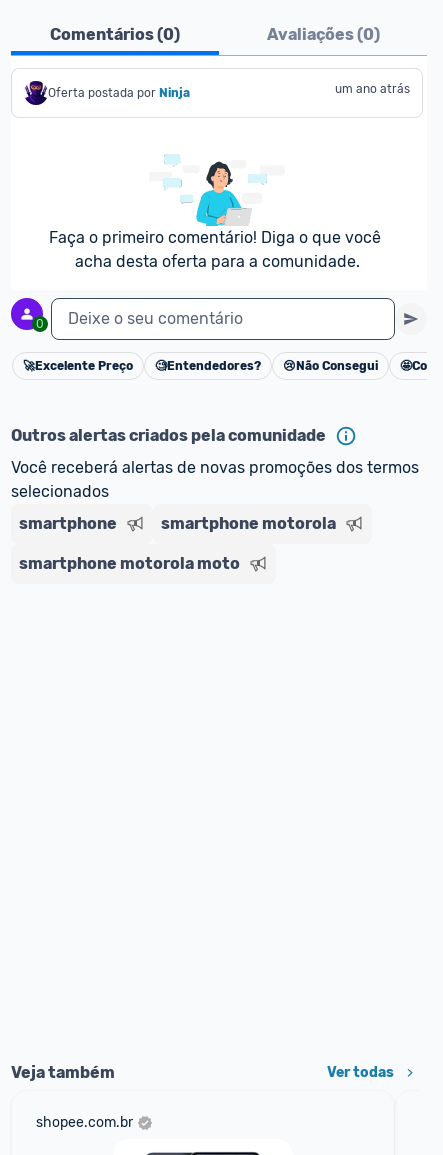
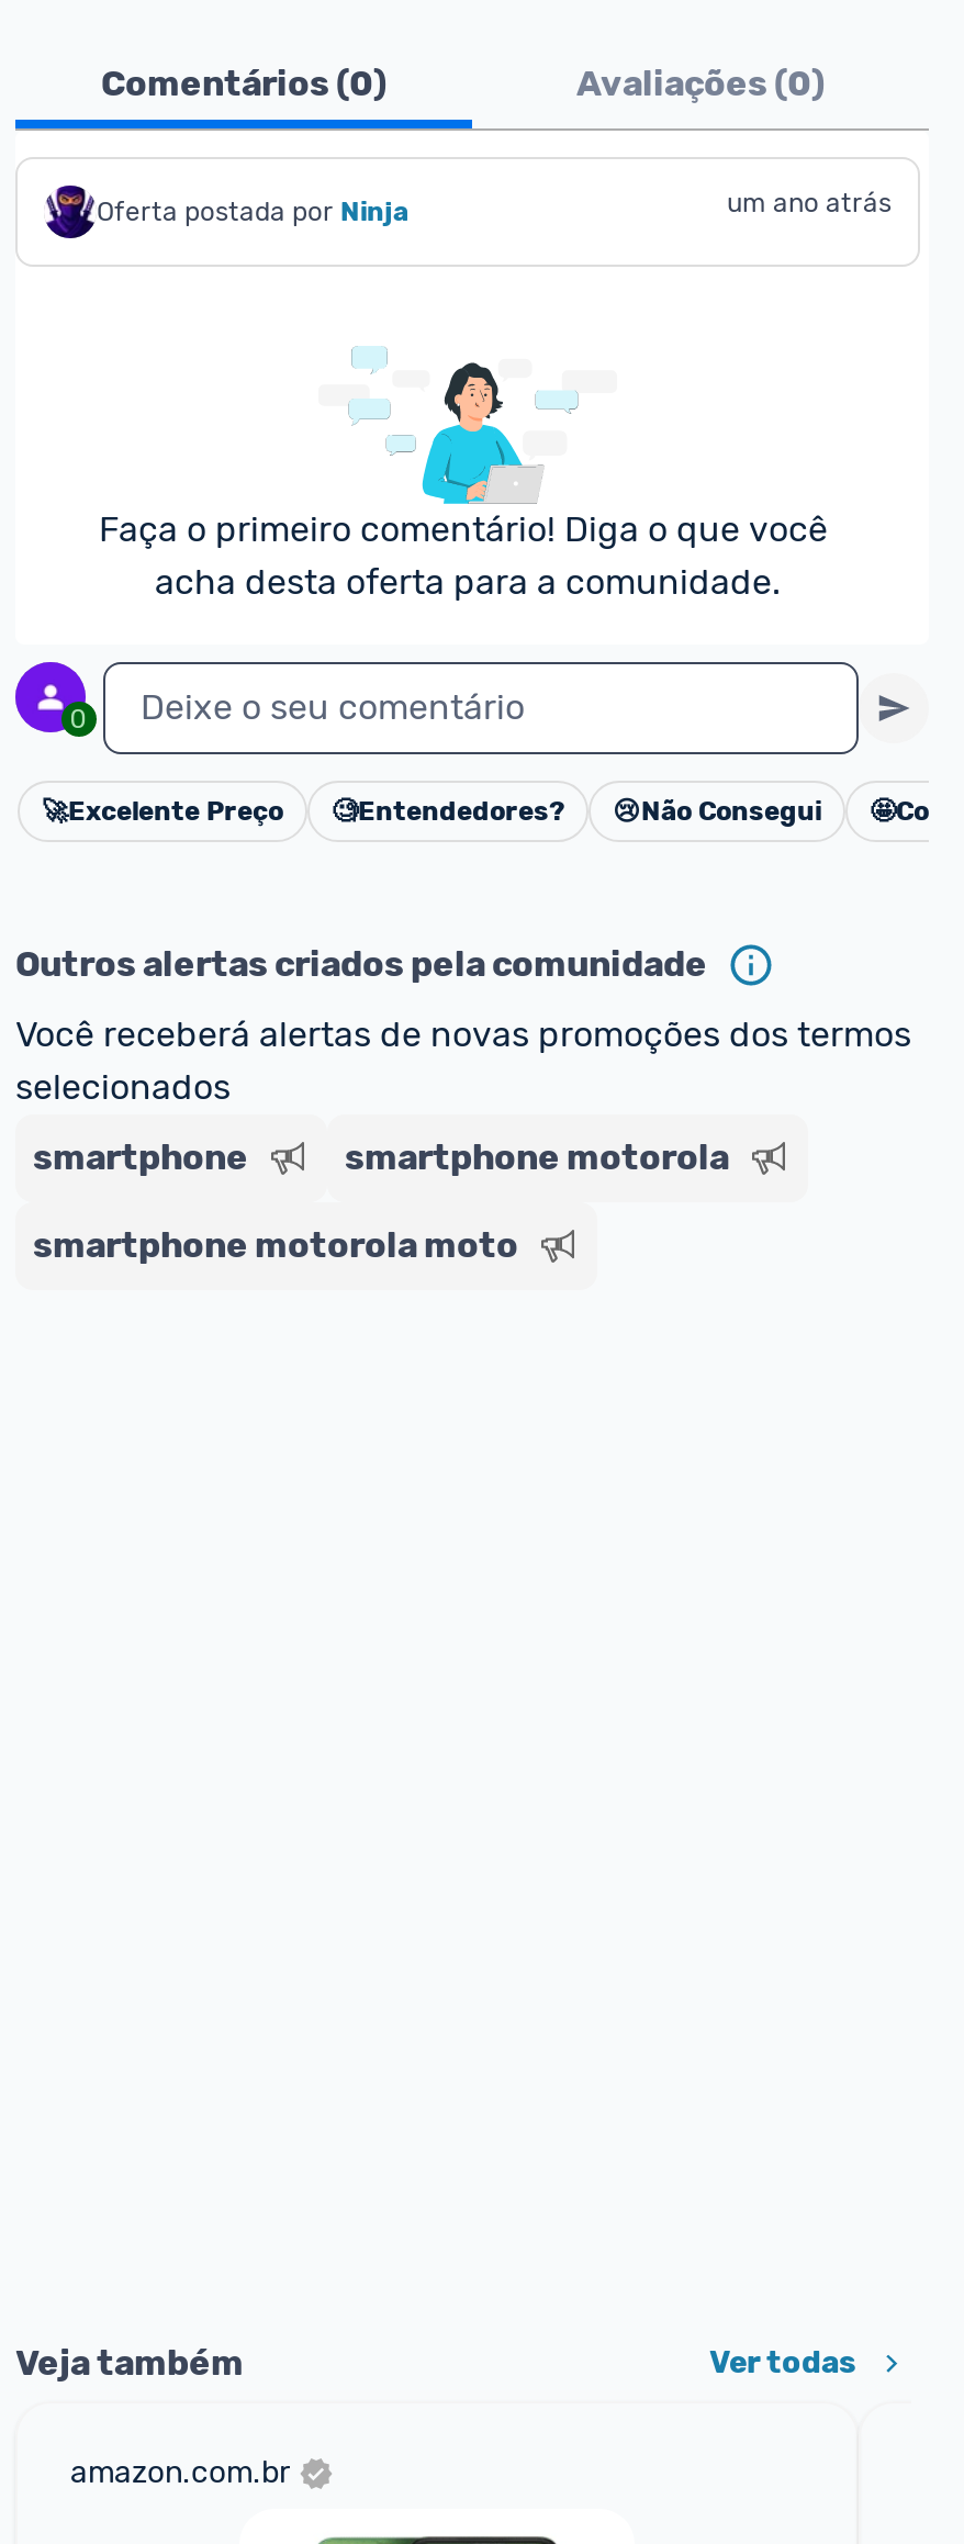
[36,1114,133,1131] shopee.com.br -> [70,2454,290,2491] amazon.com.br

